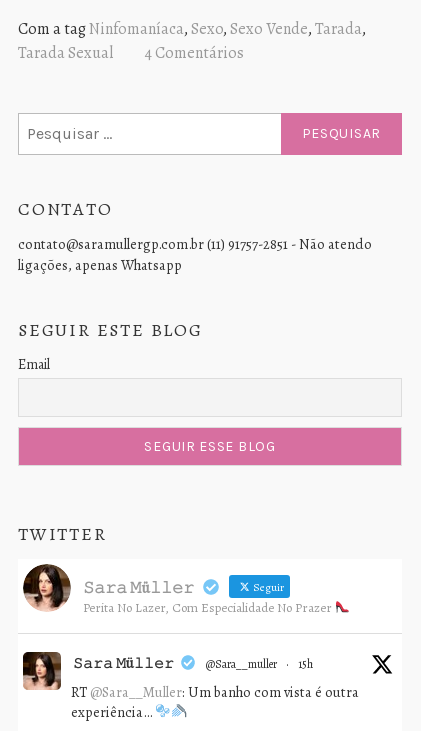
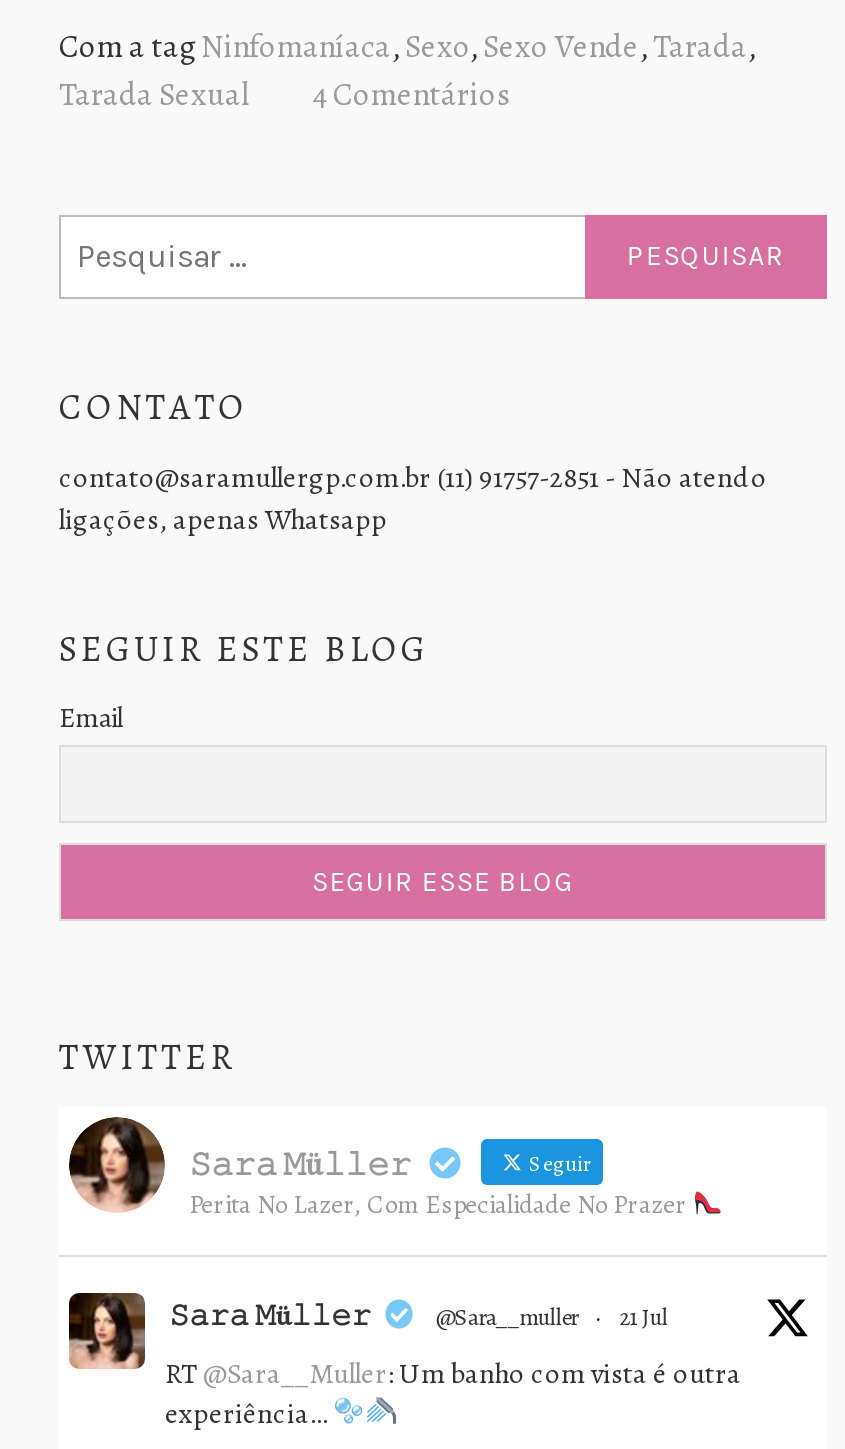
[206,656,313,672] @sara__muller · 15h -> [436,1301,668,1333] @sara__muller · 21 Jul

